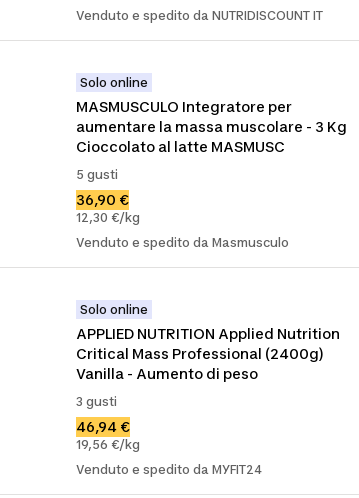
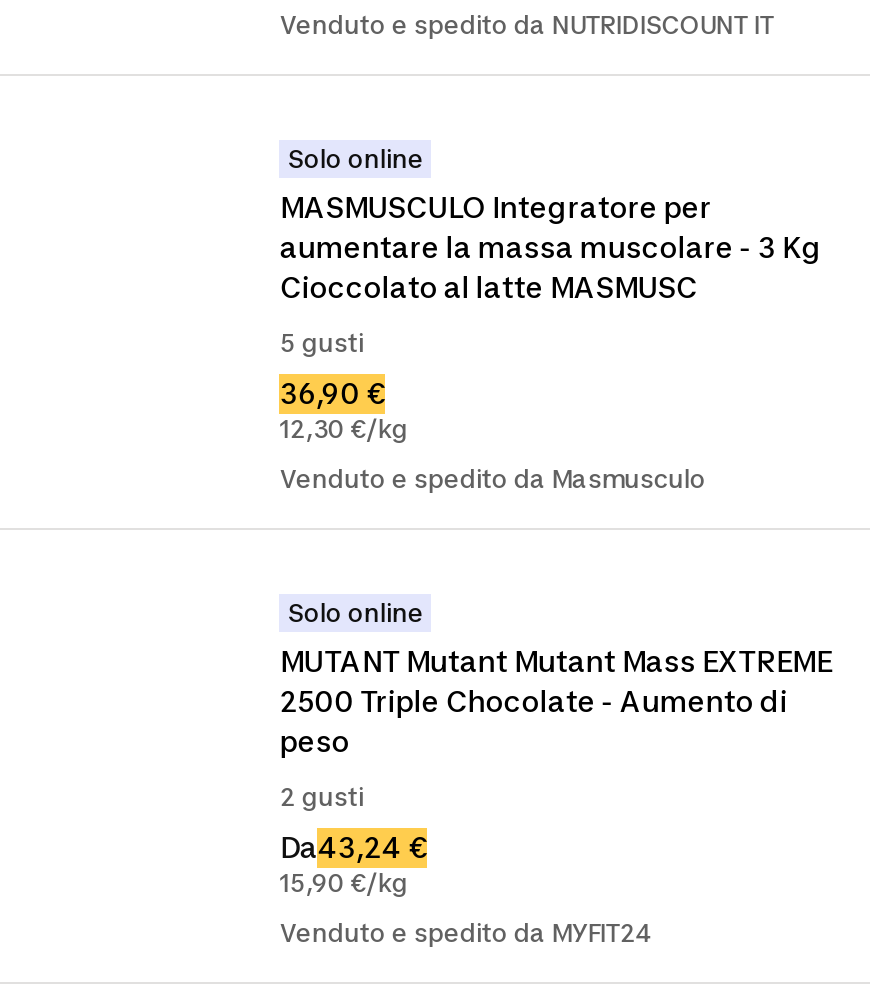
[76,325,340,382] APPLIED NUTRITION Applied Nutrition | Critical Mass Professional (2400g) | Vanilla - Aumento di peso -> [280,644,832,758] MUTANT Mutant Mutant Mass EXTREME | 2500 Triple Chocolate - Aumento di | peso
[76,394,117,409] 3 gusti -> [280,782,364,812] 2 gusti
[76,418,140,452] 46,94 € | 19,56 €/kg -> [280,830,428,898] Da43,24 € | 15,90 €/kg

